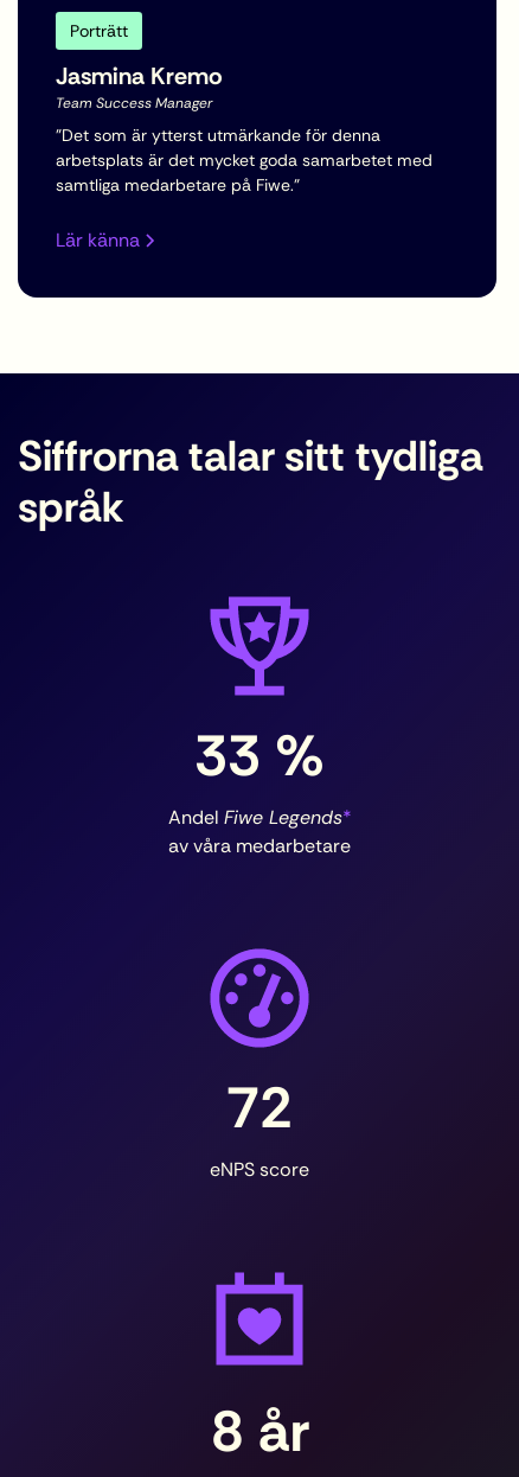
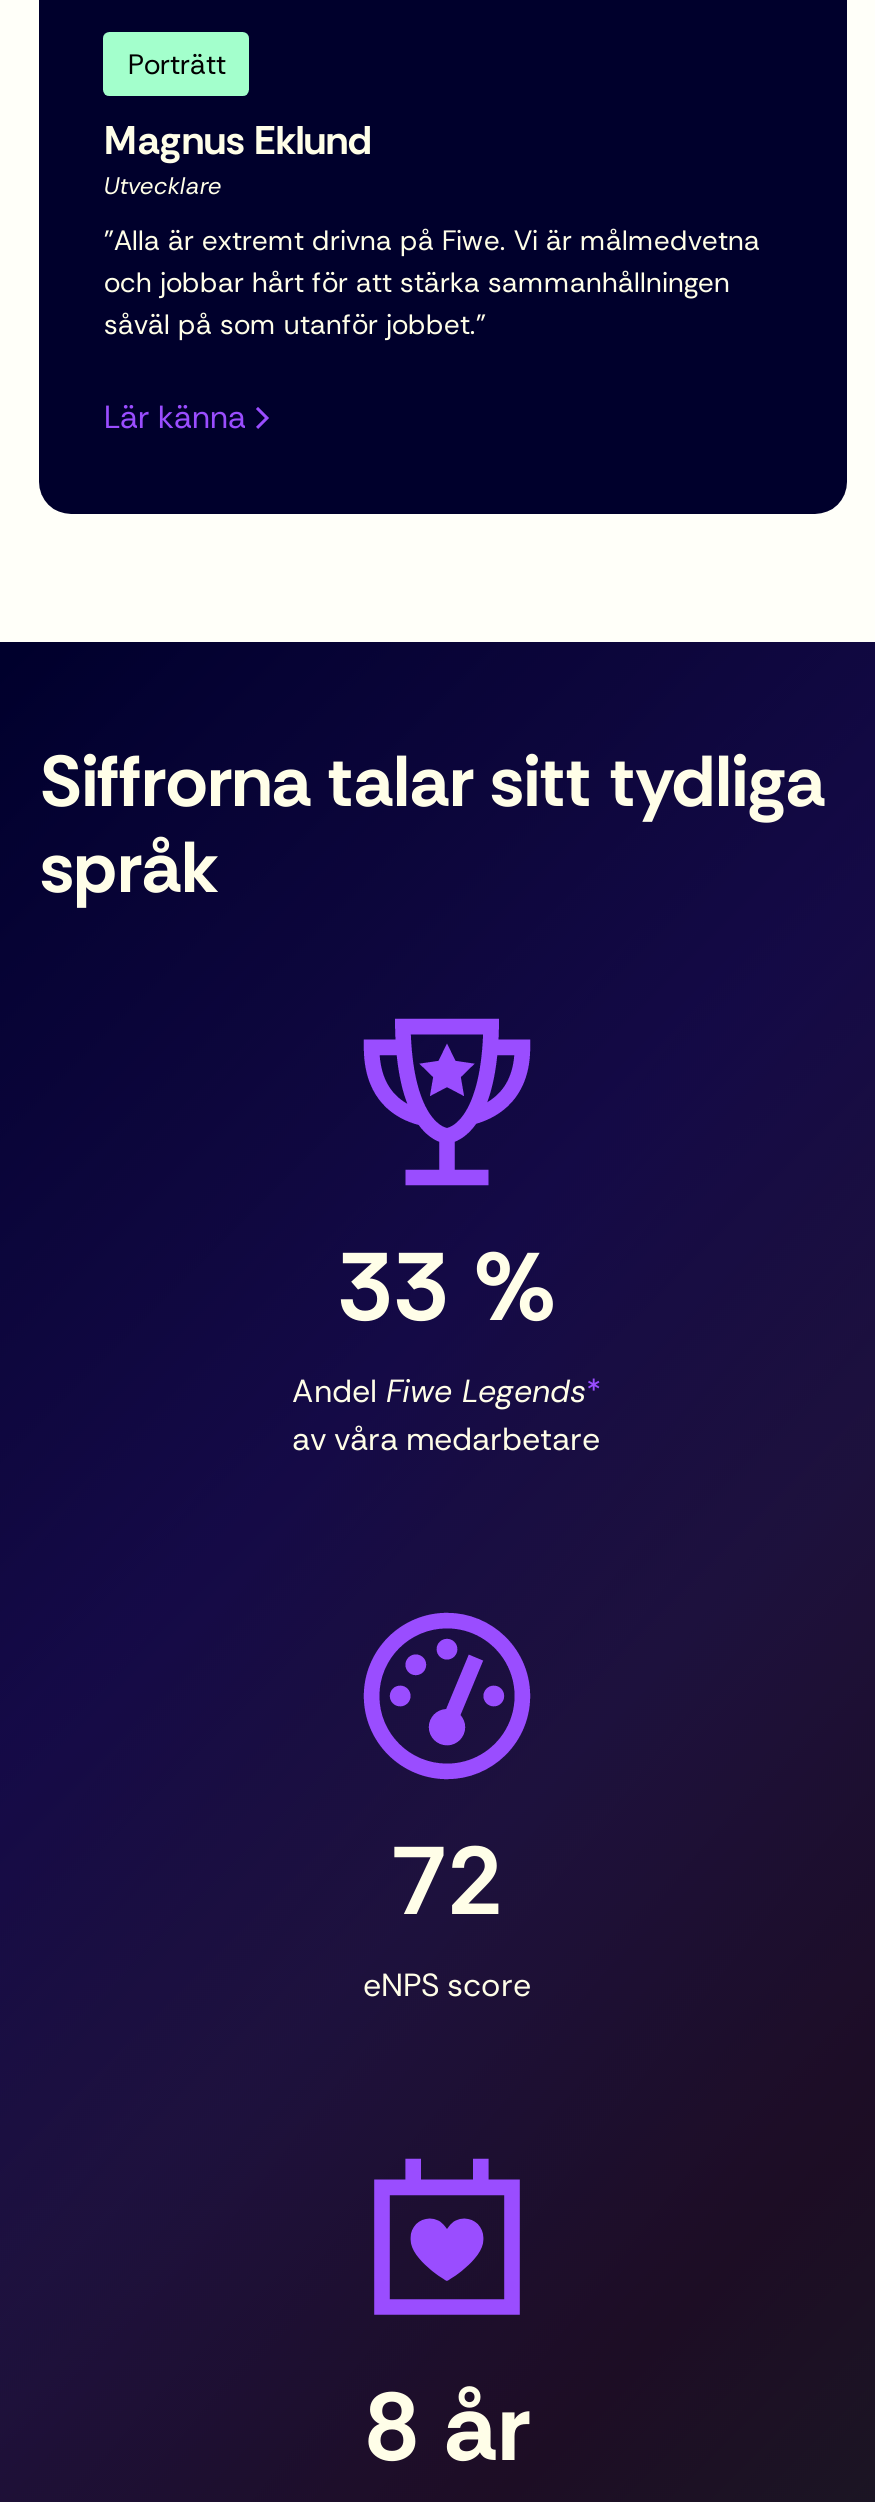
[56,60,223,113] Jasmina Kremo | Team Success Manager -> [104,114,372,202] Magnus Eklund | Utvecklare
[56,124,433,196] ”Det som är ytterst utmärkande för denna | arbetsplats är det mycket goda samarbetet med | samtliga medarbetare på Fiwe.” -> [104,222,760,342] ”Alla är extremt drivna på Fiwe. Vi är målmedvetna | och jobbar hårt för att stärka sammanhållningen | såväl på som utanför jobbet.”

